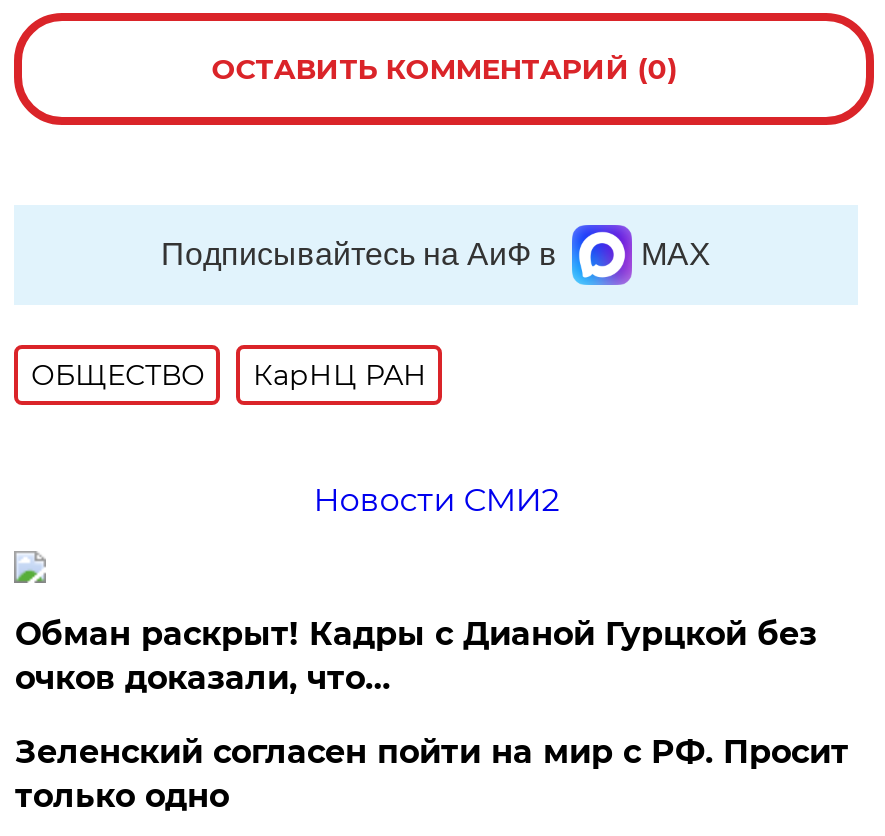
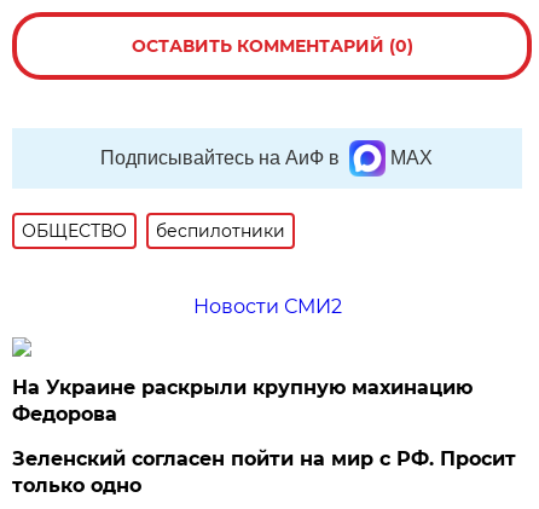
[253,357,427,393] КарНЦ РАН -> [156,220,286,242] беспилотники
[15,615,817,697] Обман раскрыт! Кадры с Дианой Гурцкой без | очков доказали, что… -> [13,376,473,425] На Украине раскрыли крупную махинацию | Федорова

